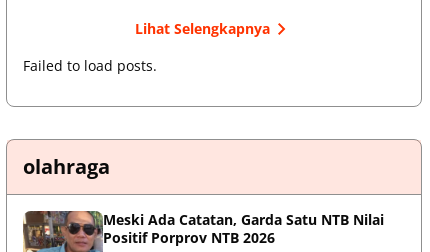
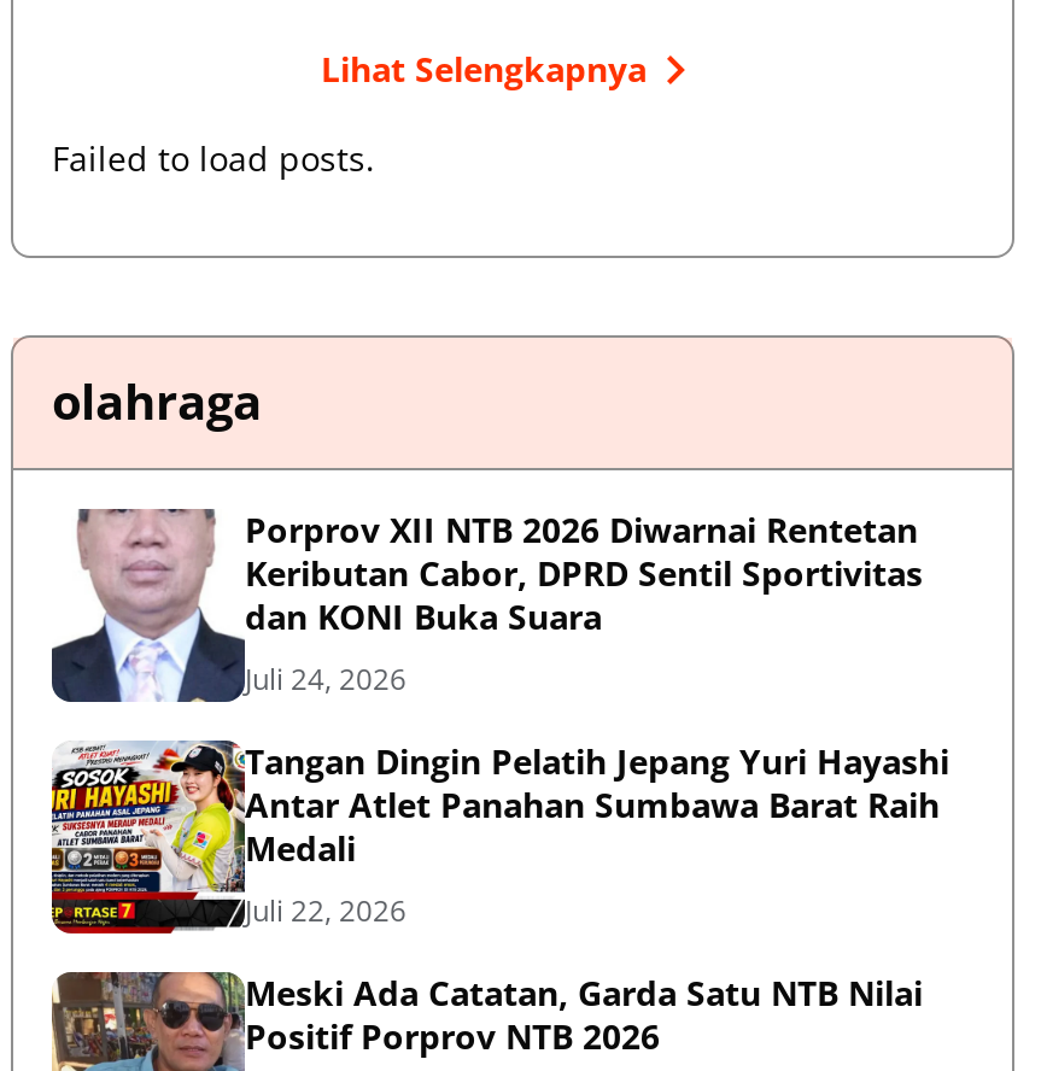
none -> [49,505,949,930] [image] | Porprov XII NTB 2026 Diwarnai Rentetan | Keributan Cabor, DPRD Sentil Sportivitas | dan KONI Buka Suara | Juli 24, 2026 | Tangan Dingin Pelatih Jepang Yuri Hayashi | Antar Atlet Panahan Sumbawa Barat Raih | Medali | Juli 22, 2026
none -> [49,738,211,934] [image]

